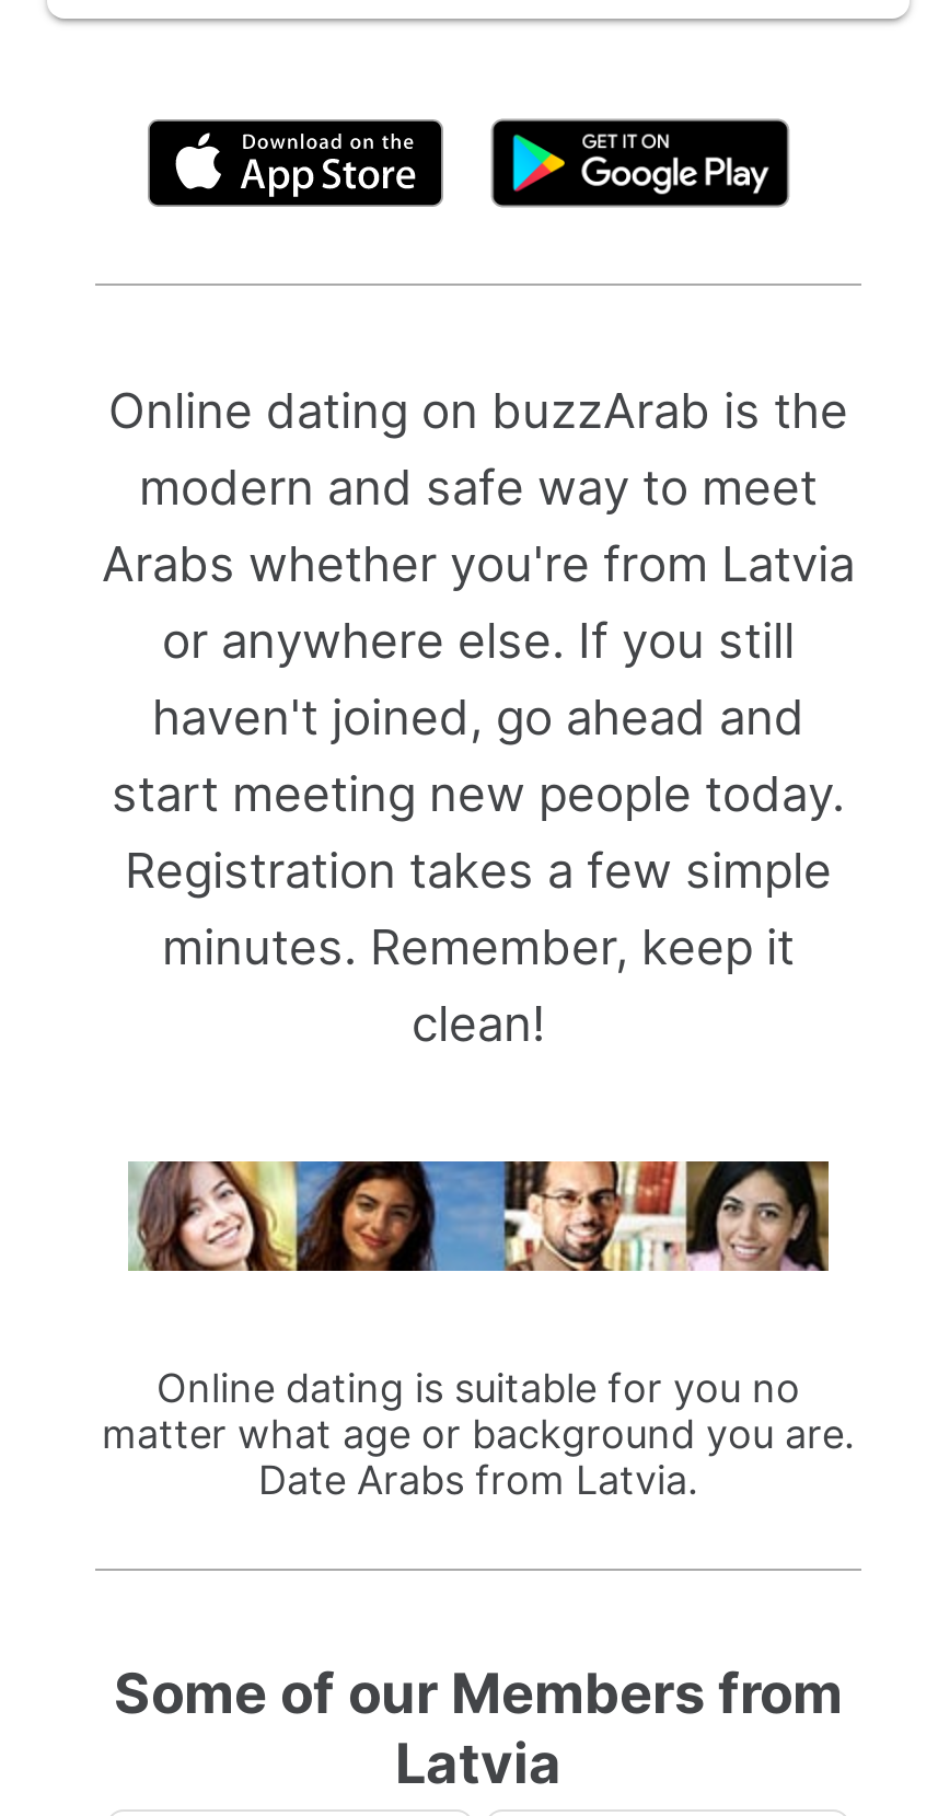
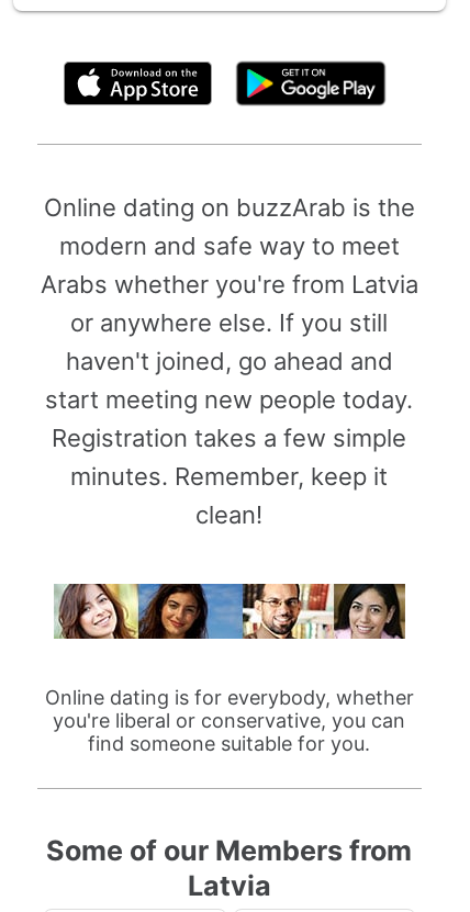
[102,1365,855,1503] Online dating is suitable for you no | matter what age or background you are. | Date Arabs from Latvia. -> [45,686,414,755] Online dating is for everybody, whether | you're liberal or conservative, you can | find someone suitable for you.

